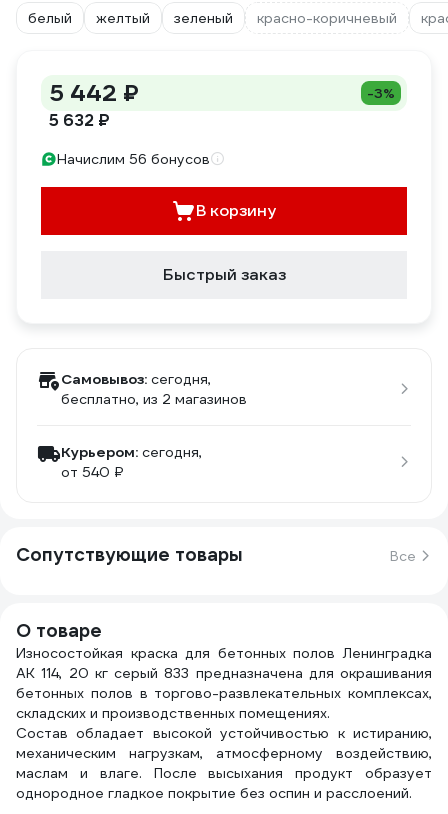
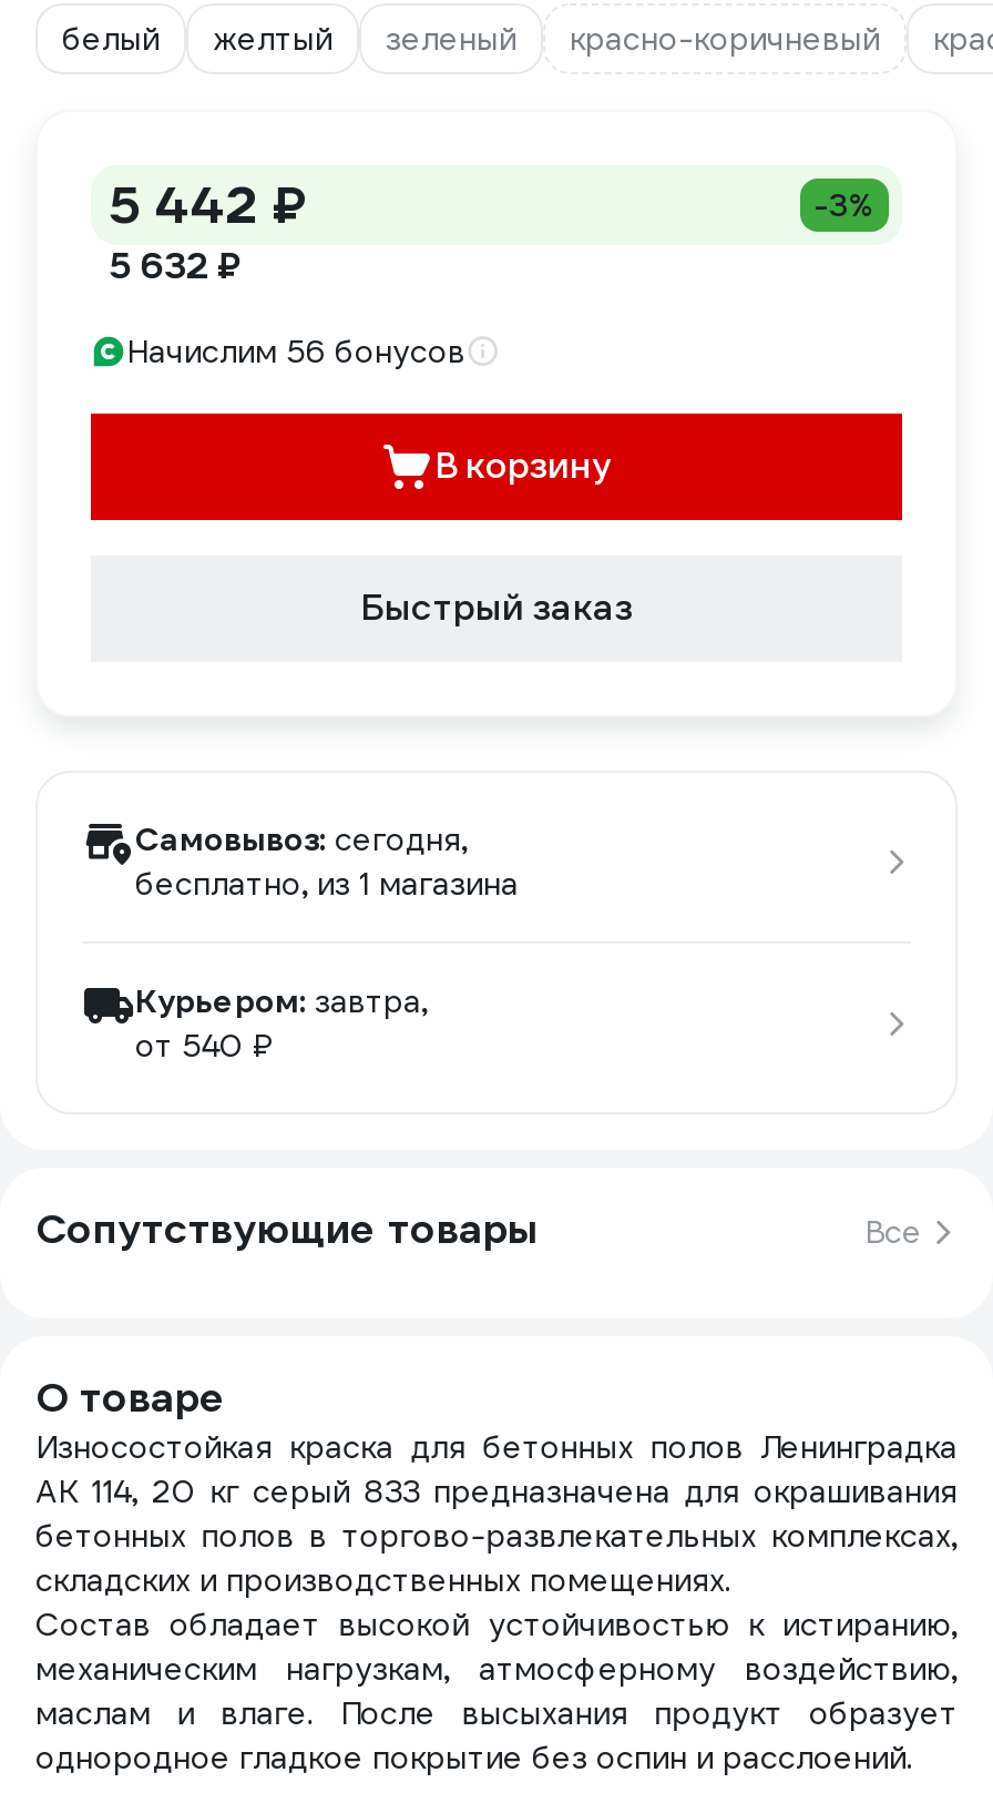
[61,390,247,408] бесплатно, из 2 магазинов -> [135,864,519,904] бесплатно, из 1 магазина
[61,443,202,461] Курьером: сегодня, -> [135,981,428,1021] Курьером: завтра,

